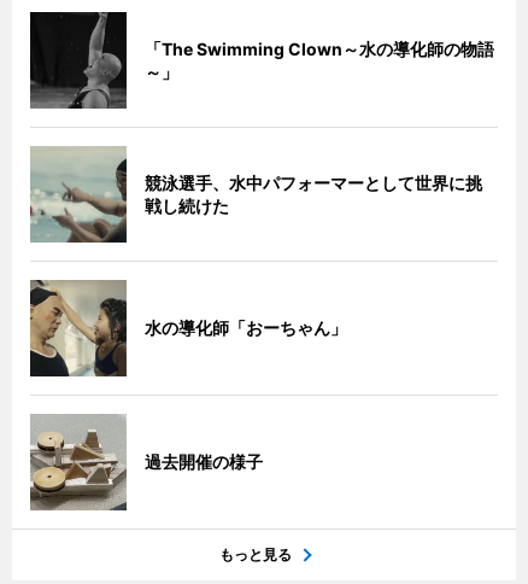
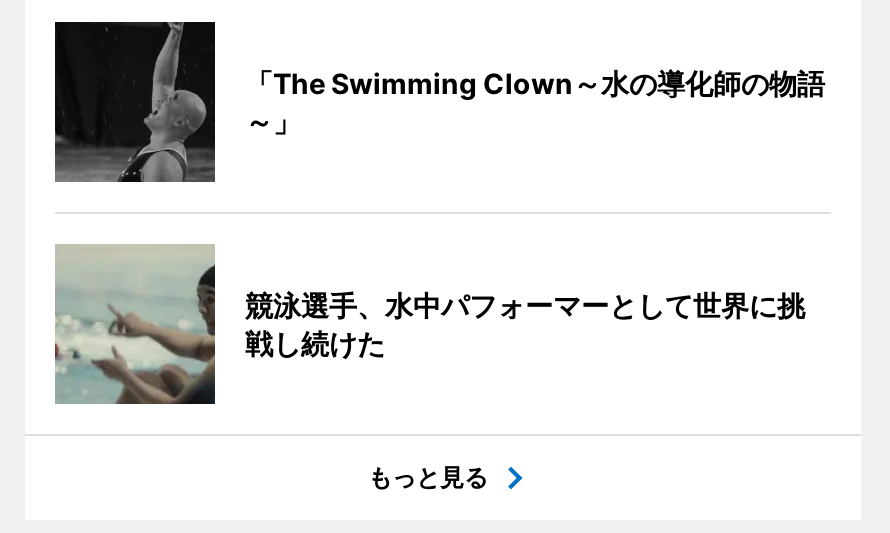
[29,279,347,376] [image] | 水の導化師「おーちゃん」 -> none
[30,428,263,510] [image] | 過去開催の様子 -> none

